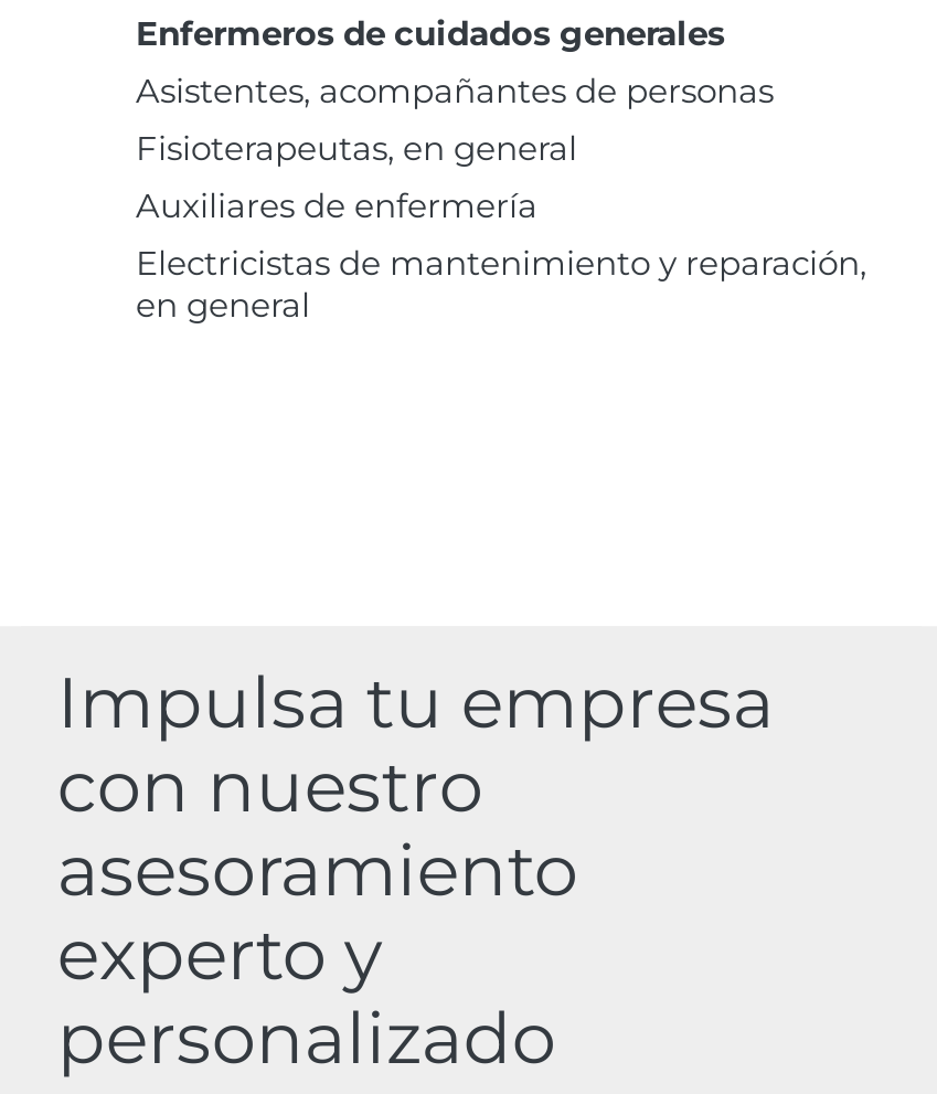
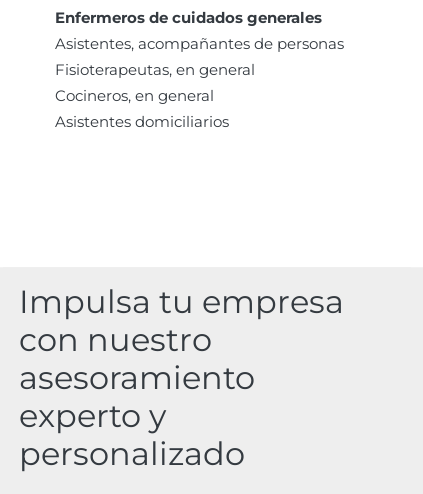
[136,185,866,326] Auxiliares de enfermería | Electricistas de mantenimiento y reparación, | en general -> [55,86,229,131] Cocineros, en general | Asistentes domiciliarios

